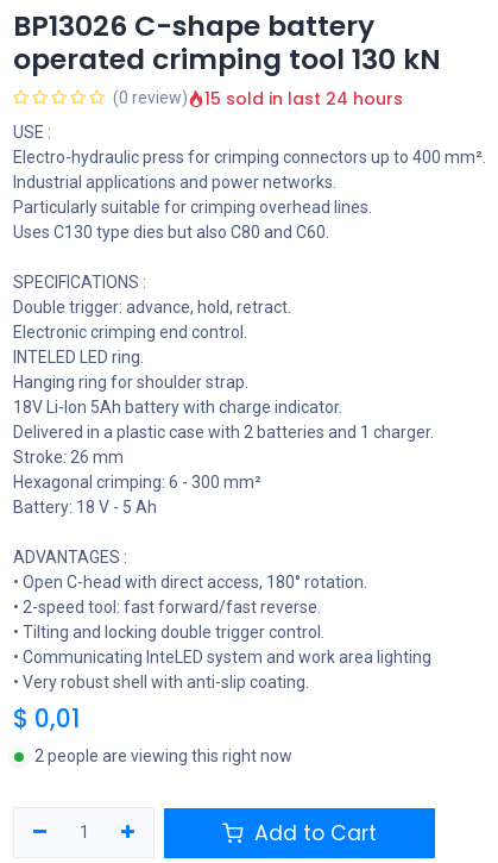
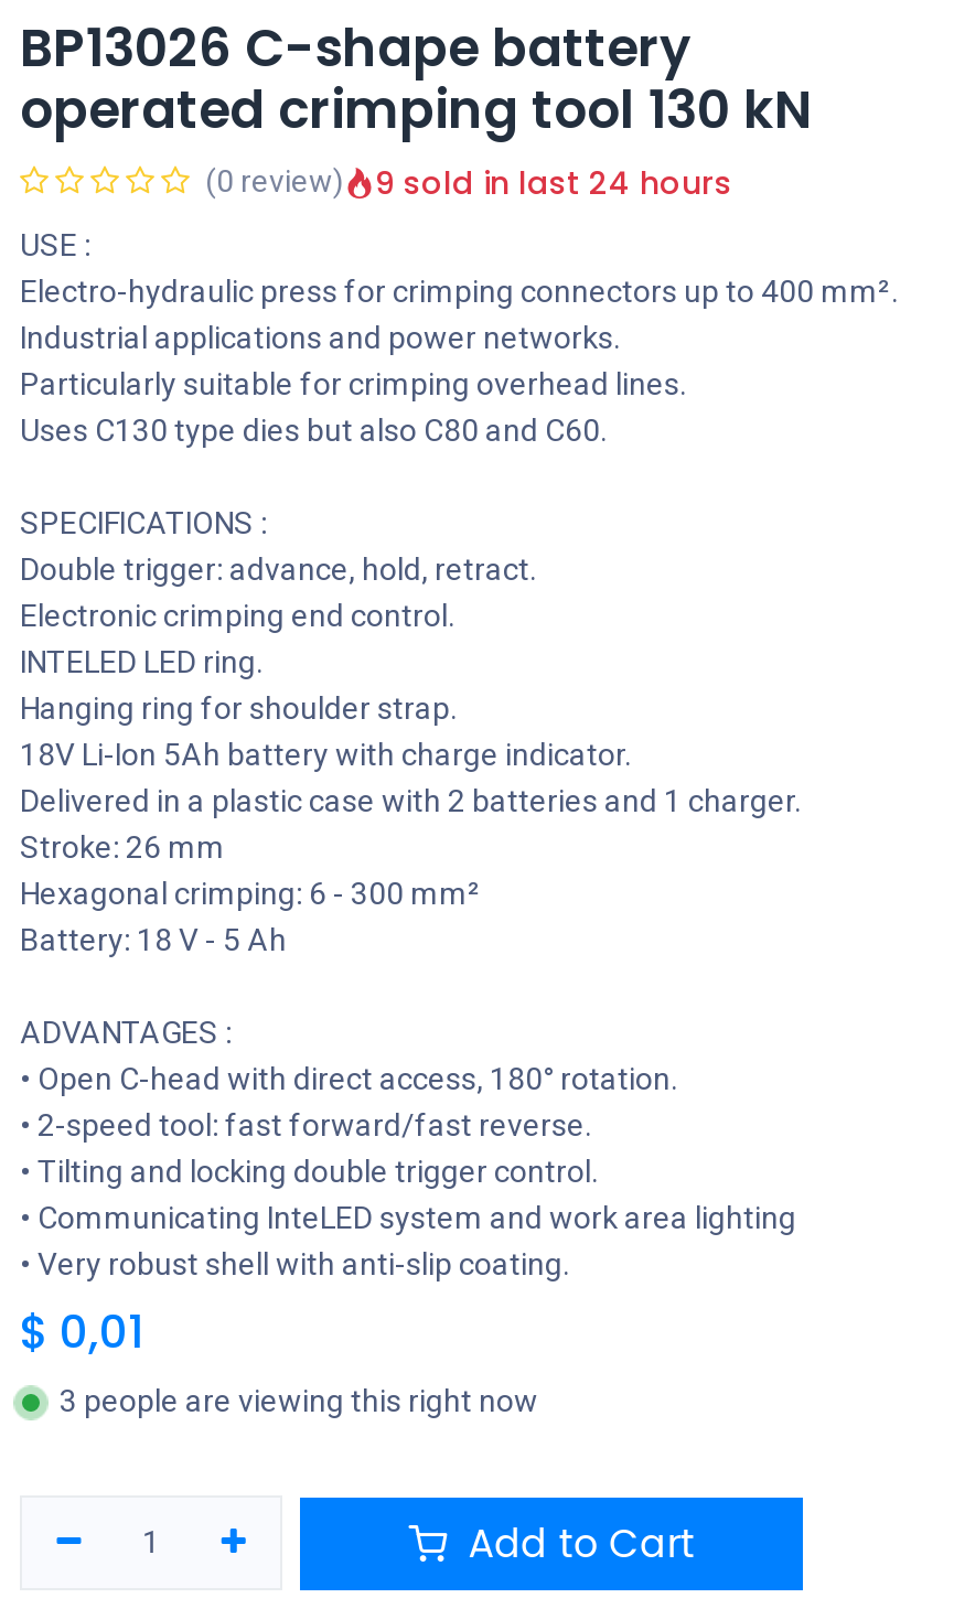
[204,86,403,110] 15 sold in last 24 hours -> [375,160,732,204] 9 sold in last 24 hours
[34,746,292,765] 2 people are viewing this right now -> [60,1383,538,1418] 3 people are viewing this right now

